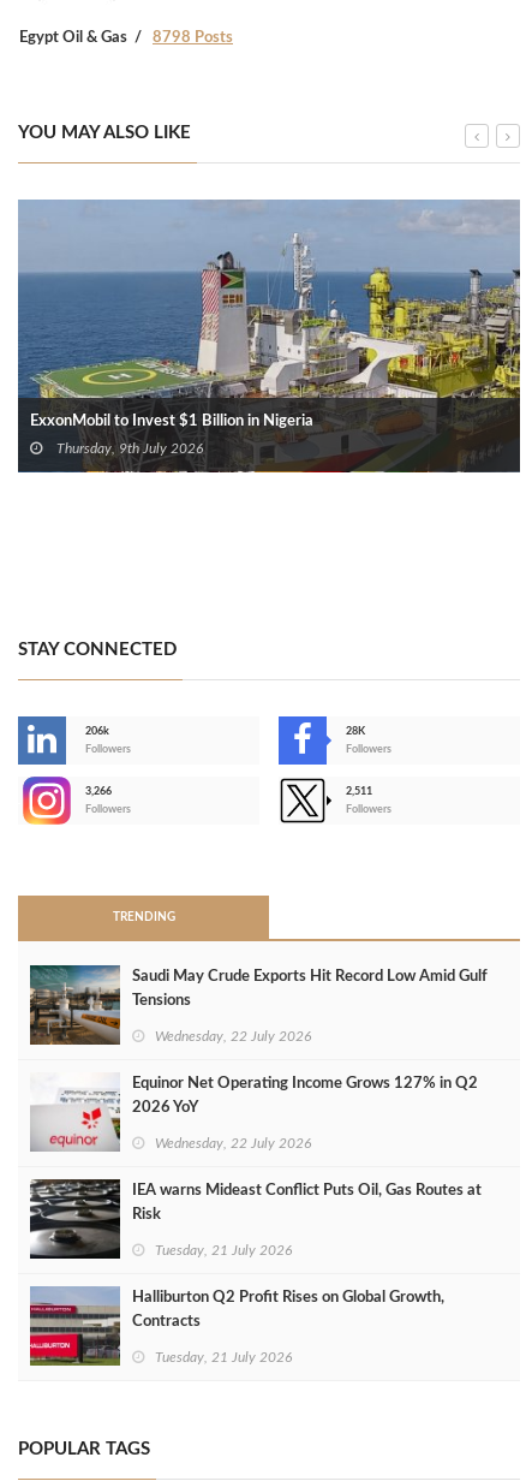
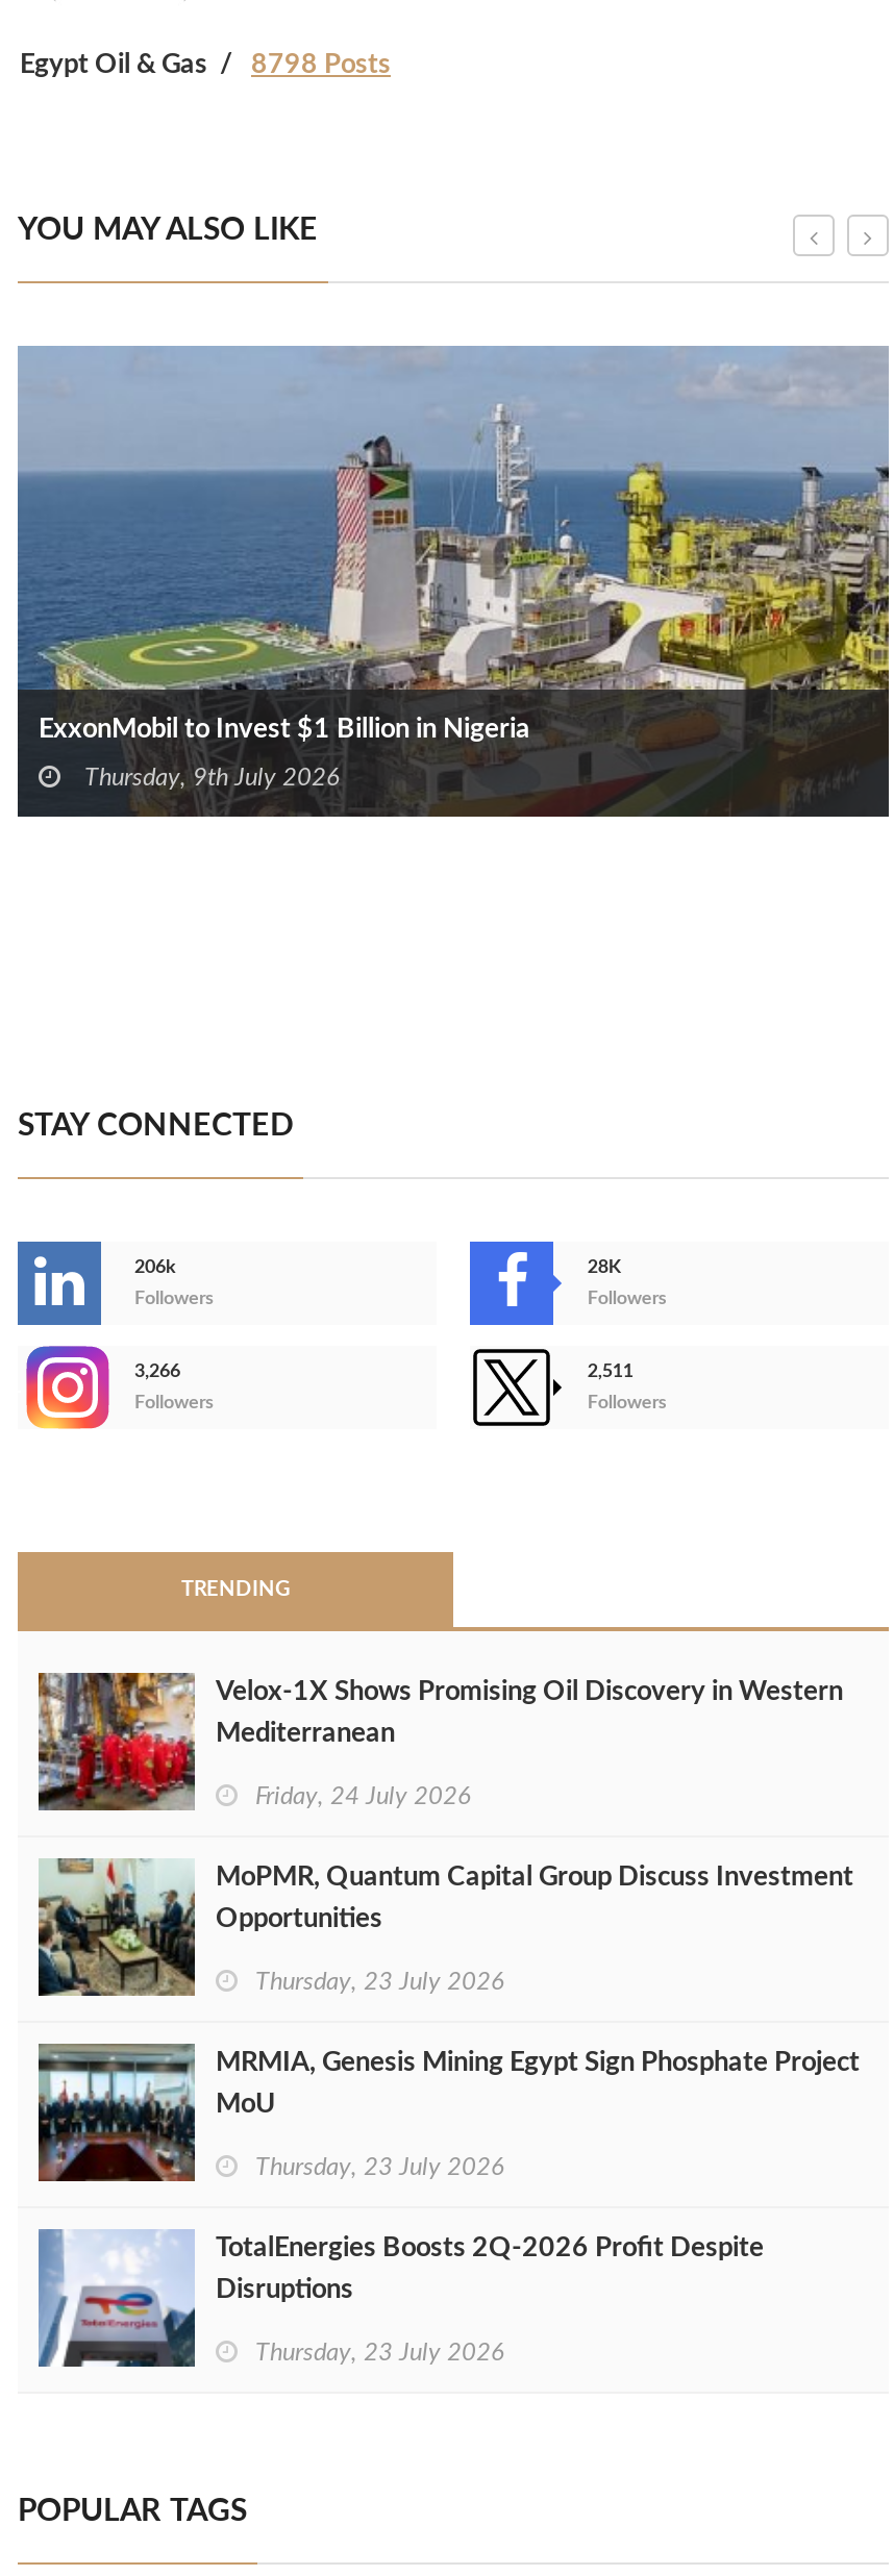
[29,964,488,1045] [image] | Saudi May Crude Exports Hit Record Low Amid Gulf -> [36,1671,843,1810] [image] | Velox-1X Shows Promising Oil Discovery in Western
[132,994,191,1009] Tensions -> [216,1722,395,1749] Mediterranean
[155,1030,311,1044] Wednesday, 22 July 2026 -> [255,1784,470,1809] Friday, 24 July 2026
[30,1072,478,1152] [image] | Equinor Net Operating Income Grows 127% in Q2 -> [36,1856,853,1996] [image] | MoPMR, Quantum Capital Group Discuss Investment
[132,1101,198,1116] 2026 YoY -> [216,1907,382,1934] Opportunities
[155,1137,311,1151] Wednesday, 22 July 2026 -> [255,1970,503,1995] Thursday, 23 July 2026
[29,1179,482,1260] [image] | IEA warns Mideast Conflict Puts Oil, Gas Routes at -> [36,2042,860,2183] [image] | MRMIA, Genesis Mining Egypt Sign Phosphate Project
[132,1208,161,1223] Risk -> [216,2093,276,2120] MoU
[155,1244,292,1258] Tuesday, 21 July 2026 -> [255,2155,503,2180] Thursday, 23 July 2026
[29,1286,444,1367] [image] | Halliburton Q2 Profit Rises on Global Growth, -> [36,2231,764,2369] [image] | TotalEnergies Boosts 2Q-2026 Profit Despite
[132,1315,201,1330] Contracts -> [216,2278,353,2305] Disruptions
[155,1351,292,1365] Tuesday, 21 July 2026 -> [255,2341,503,2366] Thursday, 23 July 2026

